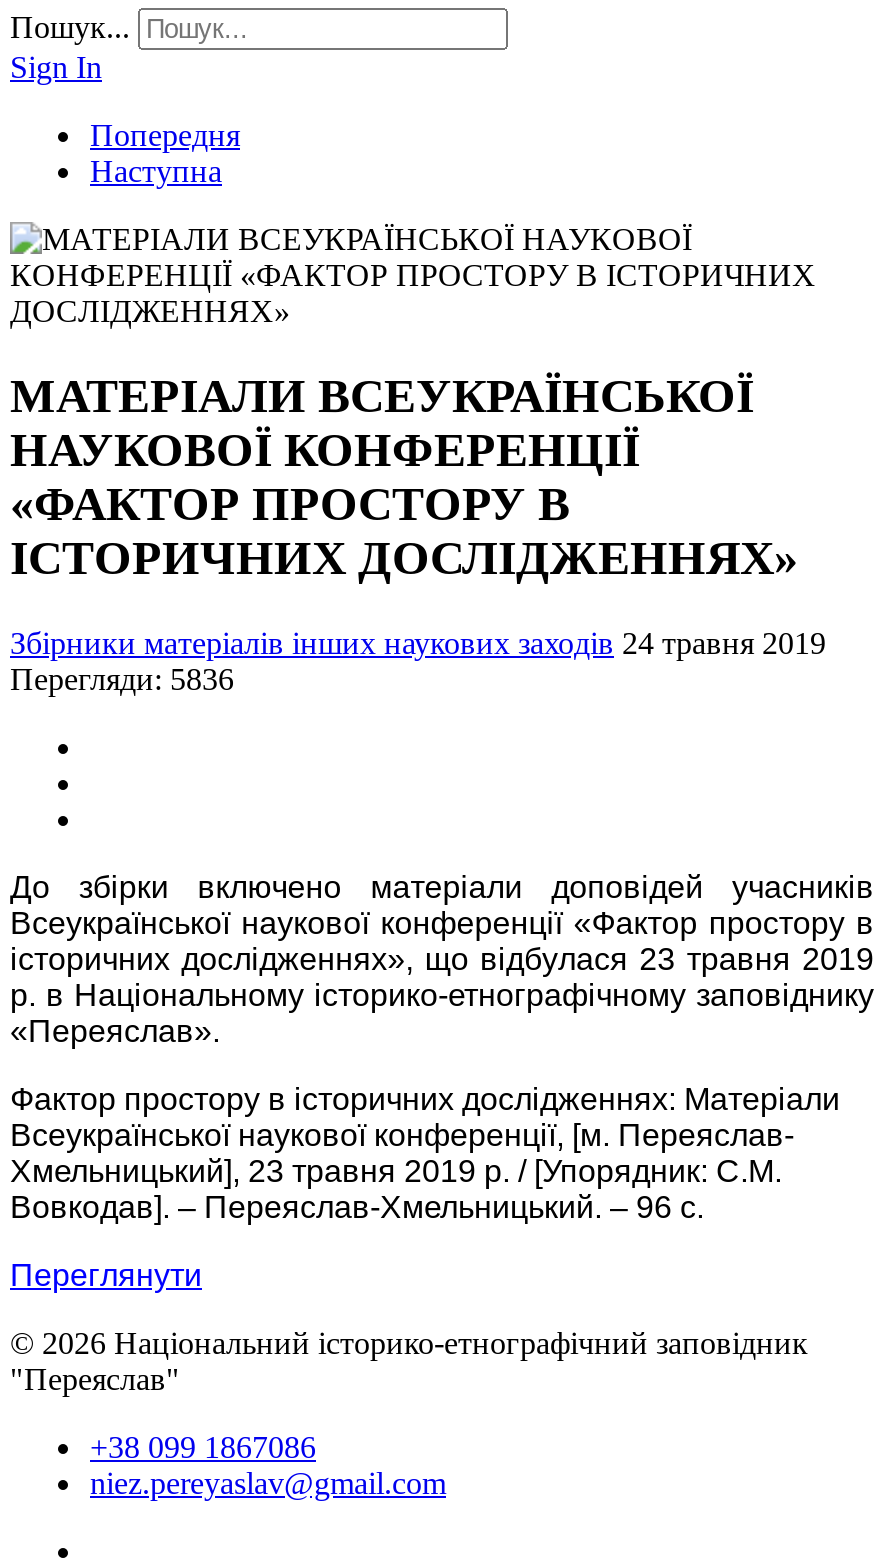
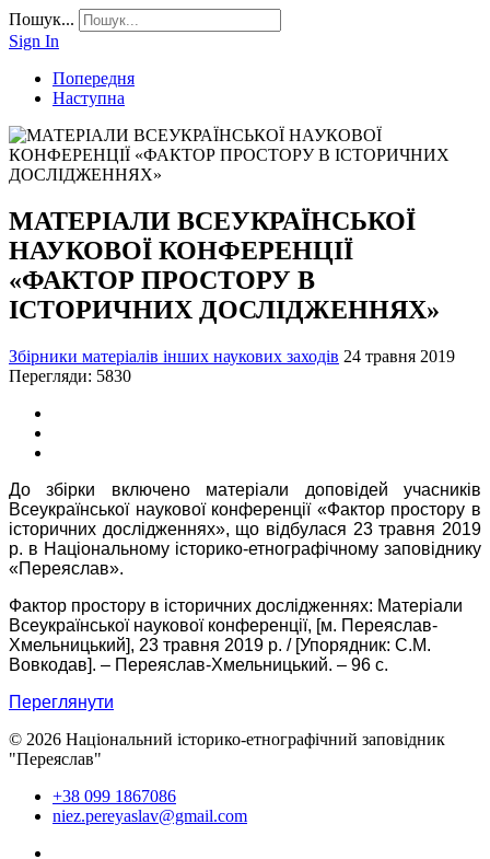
[10,662,234,696] Перегляди: 5836 -> [9,366,131,385] Перегляди: 5830

